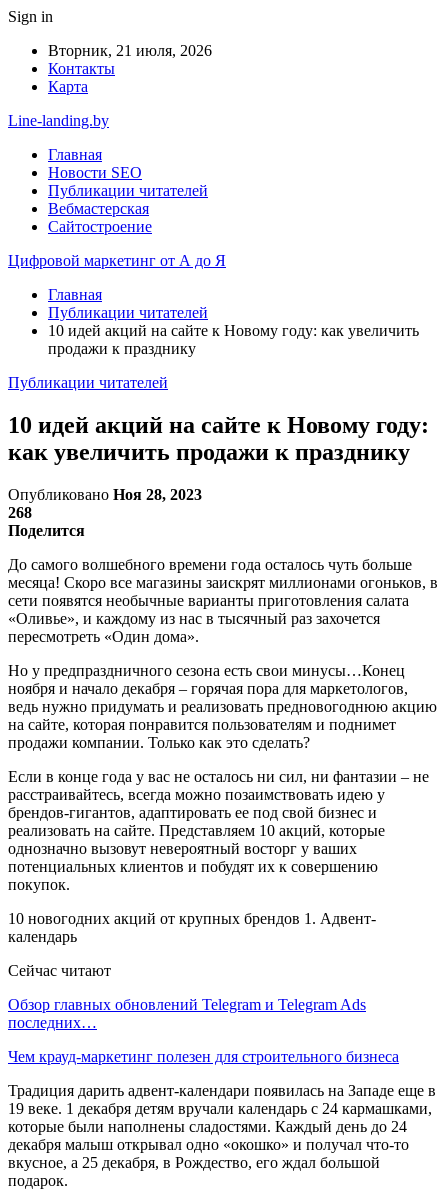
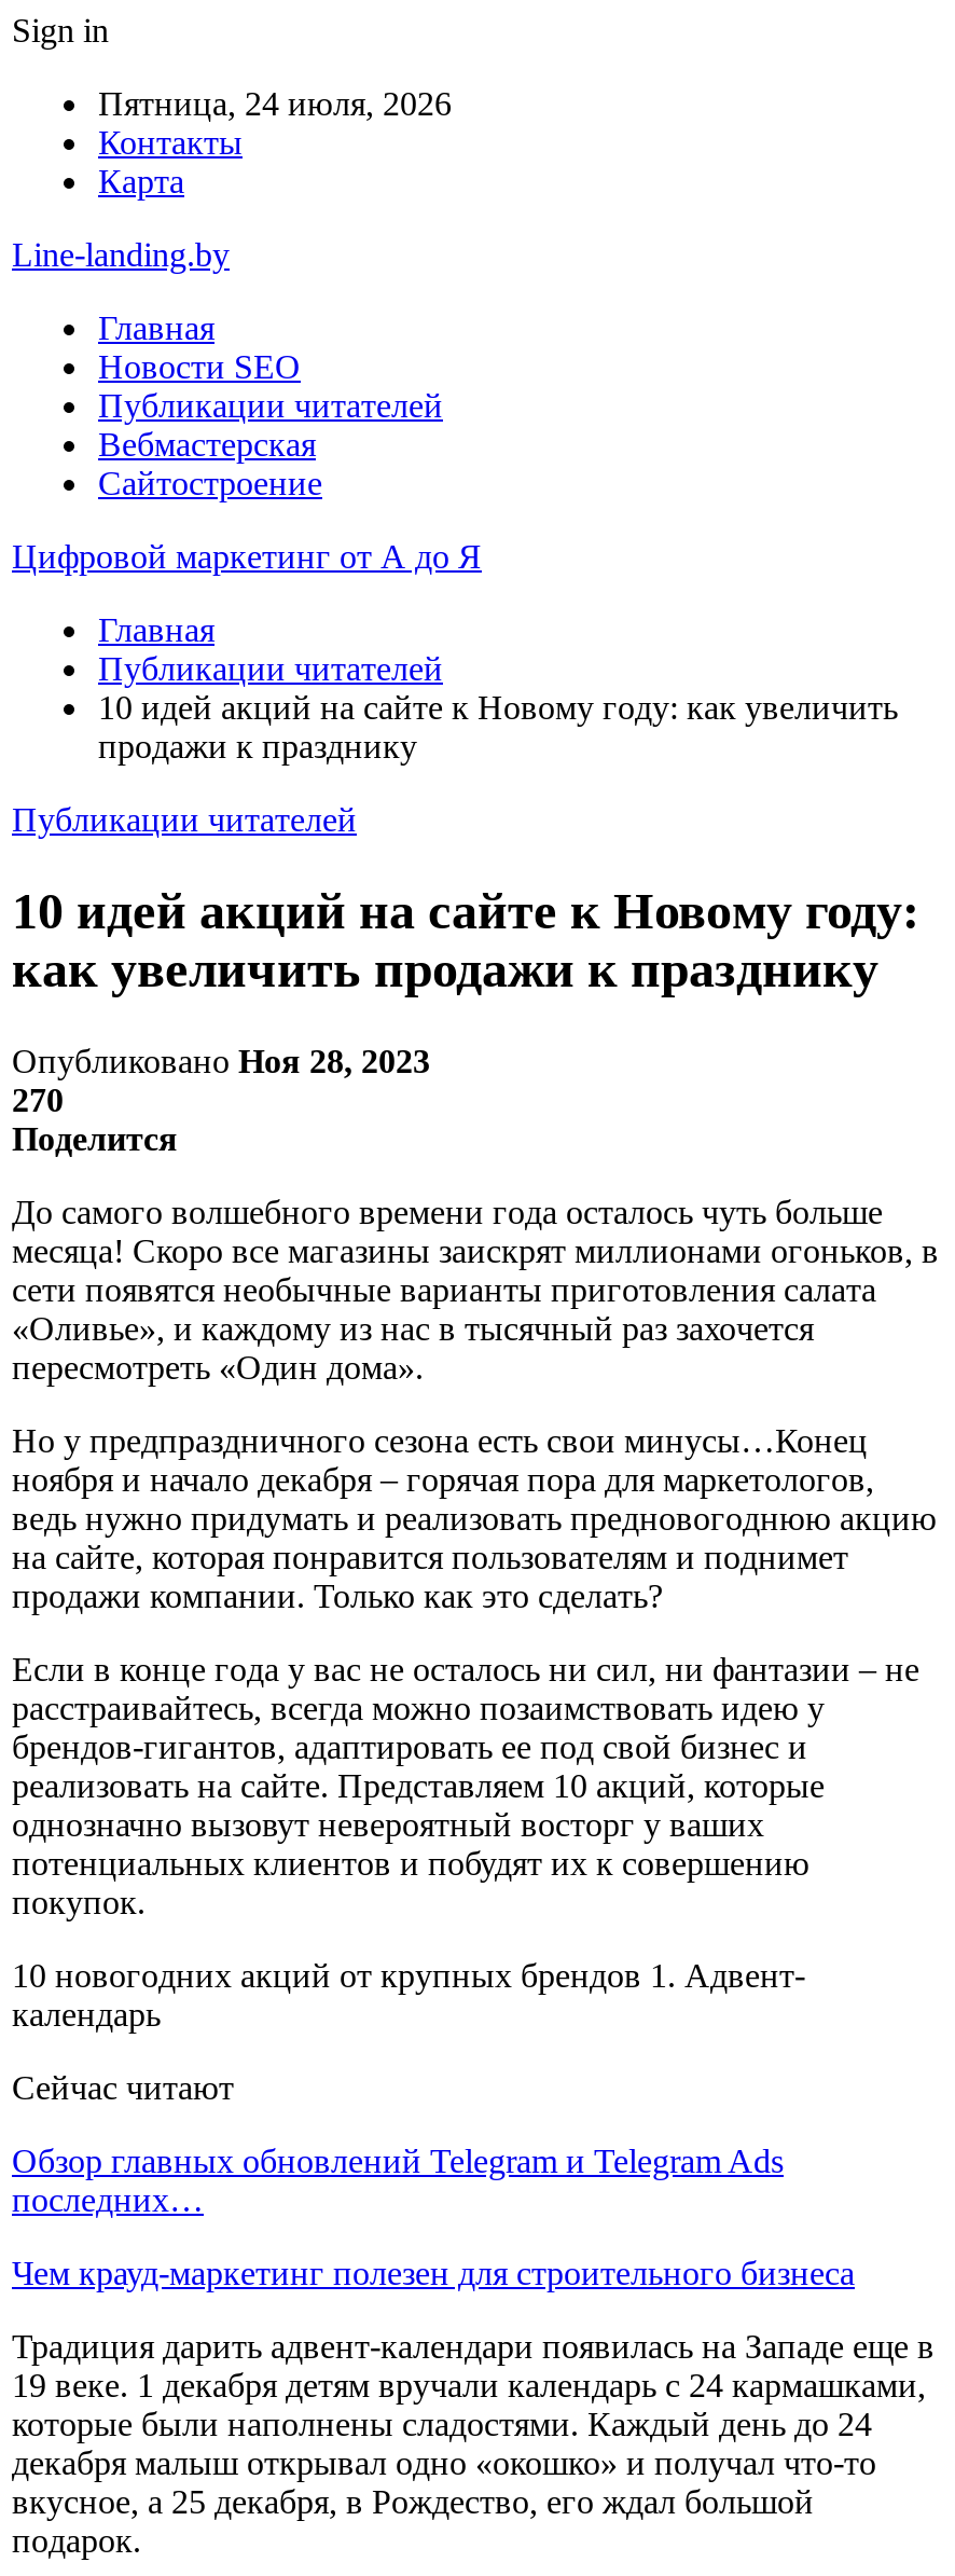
[48,42,212,59] Вторник, 21 июля, 2026 -> [98,85,452,122] Пятница, 24 июля, 2026
[8,504,32,521] 268 -> [12,1081,64,1118] 270

